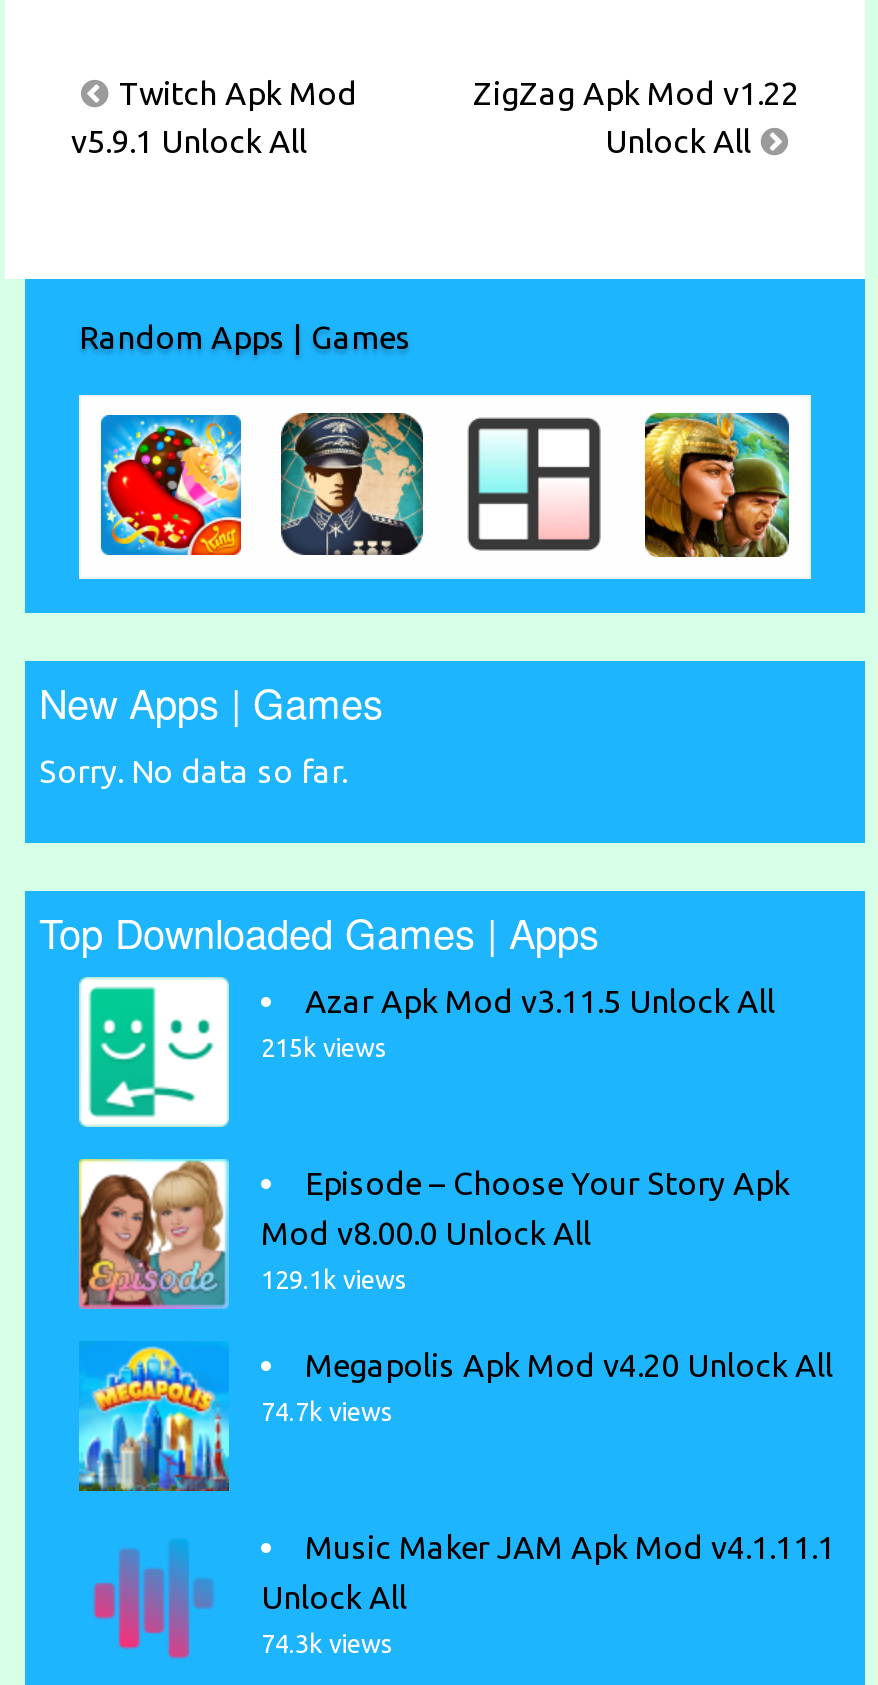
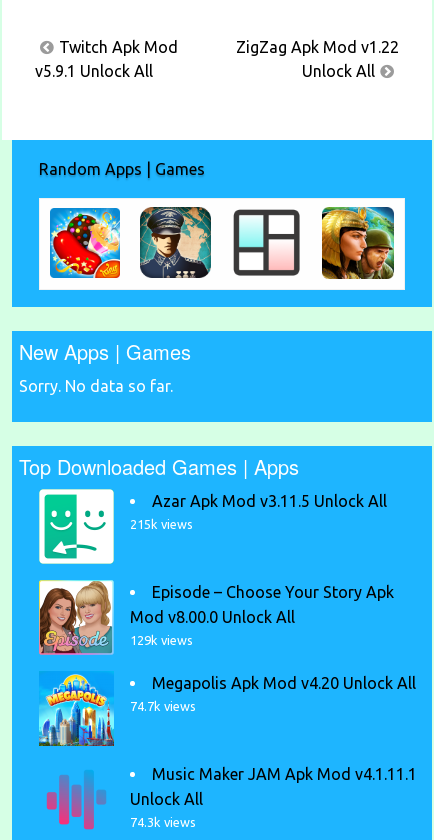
[261,1266,407,1294] 129.1k views -> [130,633,193,647] 129k views

